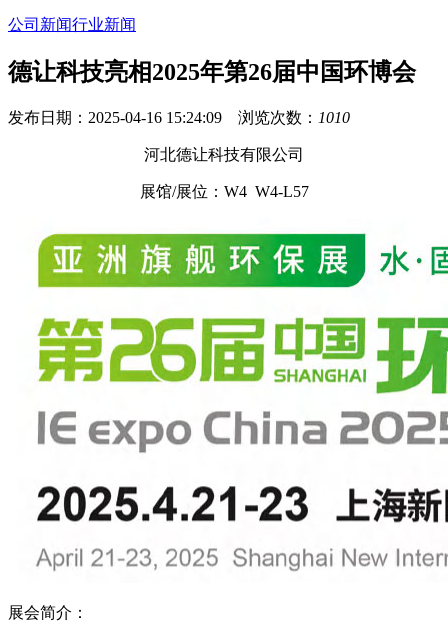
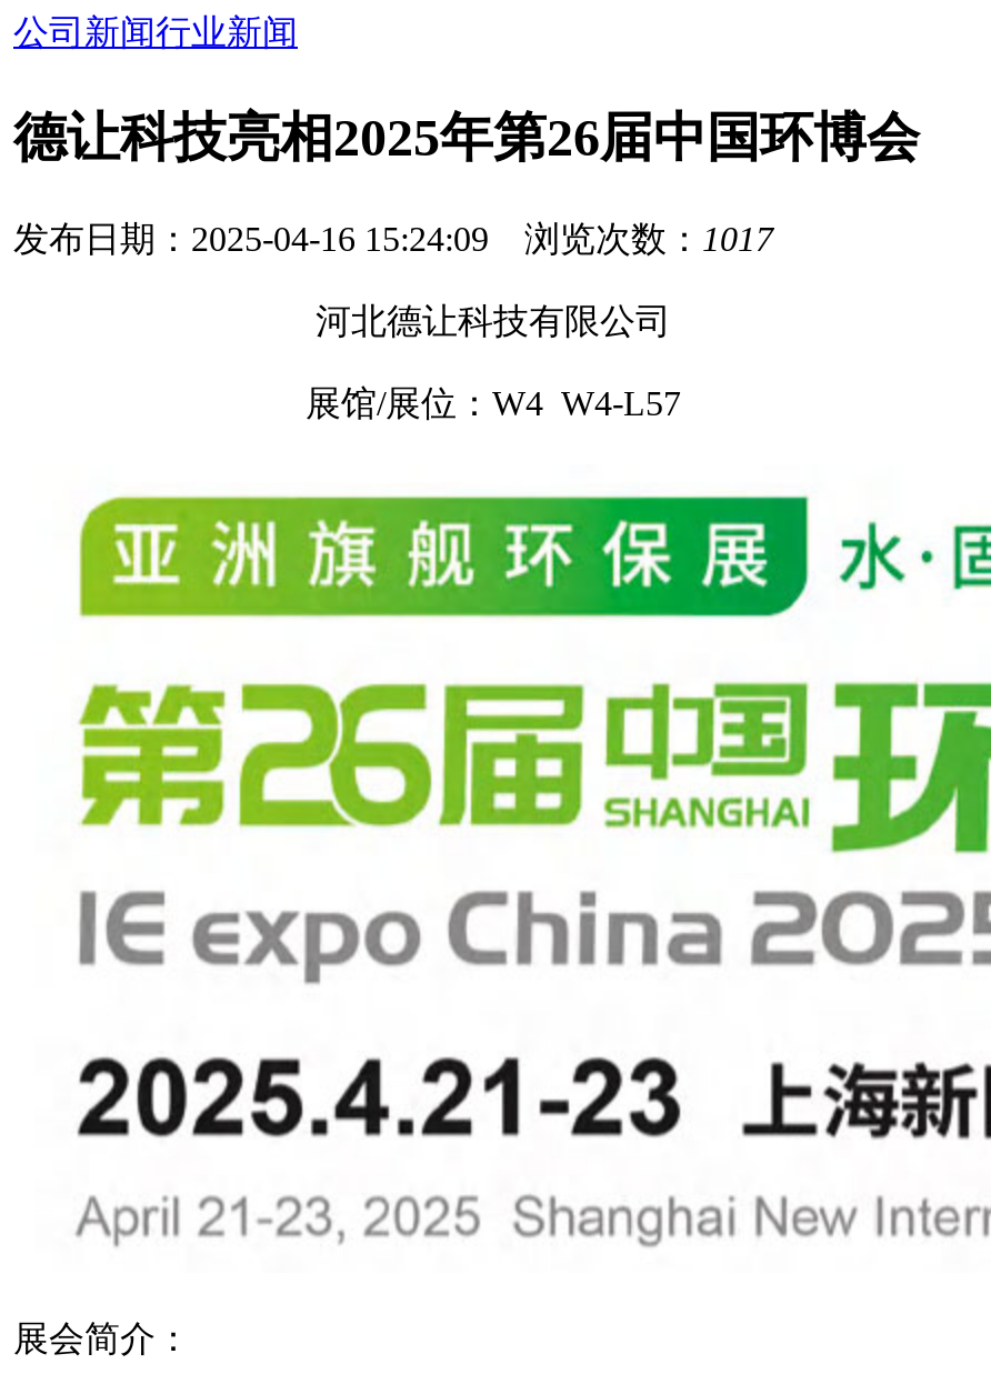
[8,109,350,126] 发布日期：2025-04-16 15:24:09 浏览次数：1010 -> [13,220,773,258] 发布日期：2025-04-16 15:24:09 浏览次数：1017

